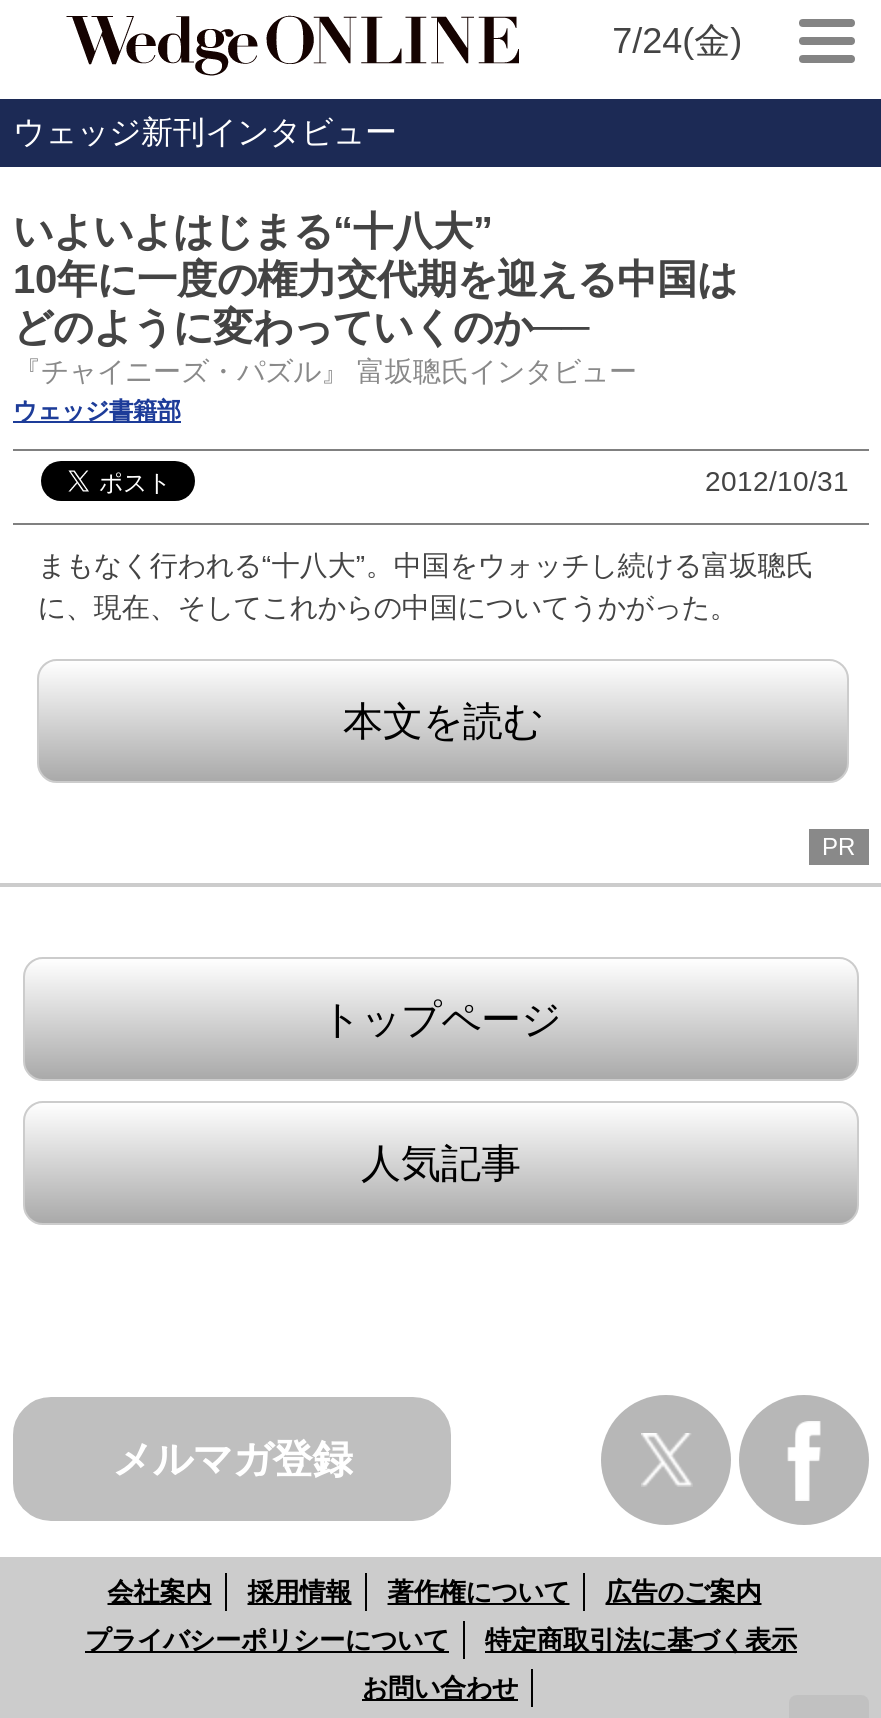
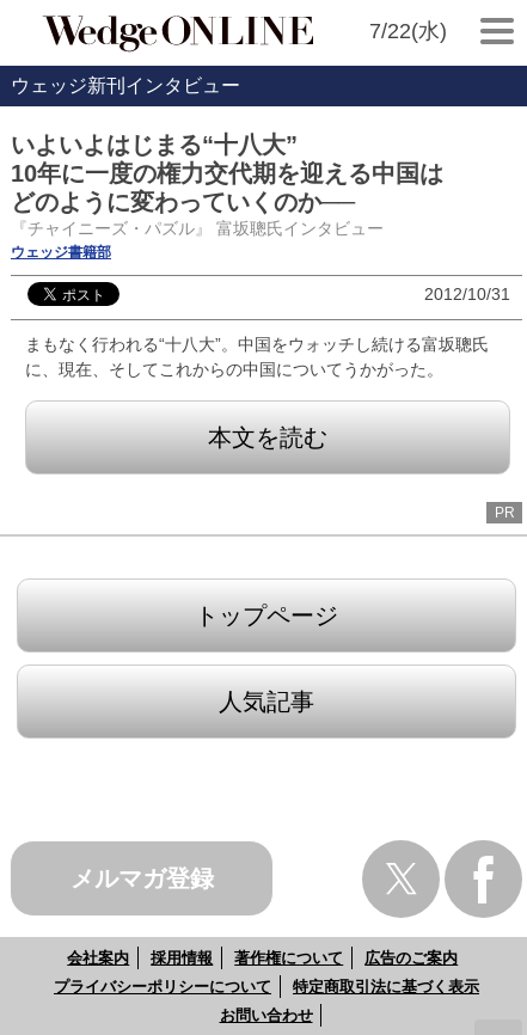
[612,21,742,61] 7/24(金) -> [369,19,446,43] 7/22(水)

